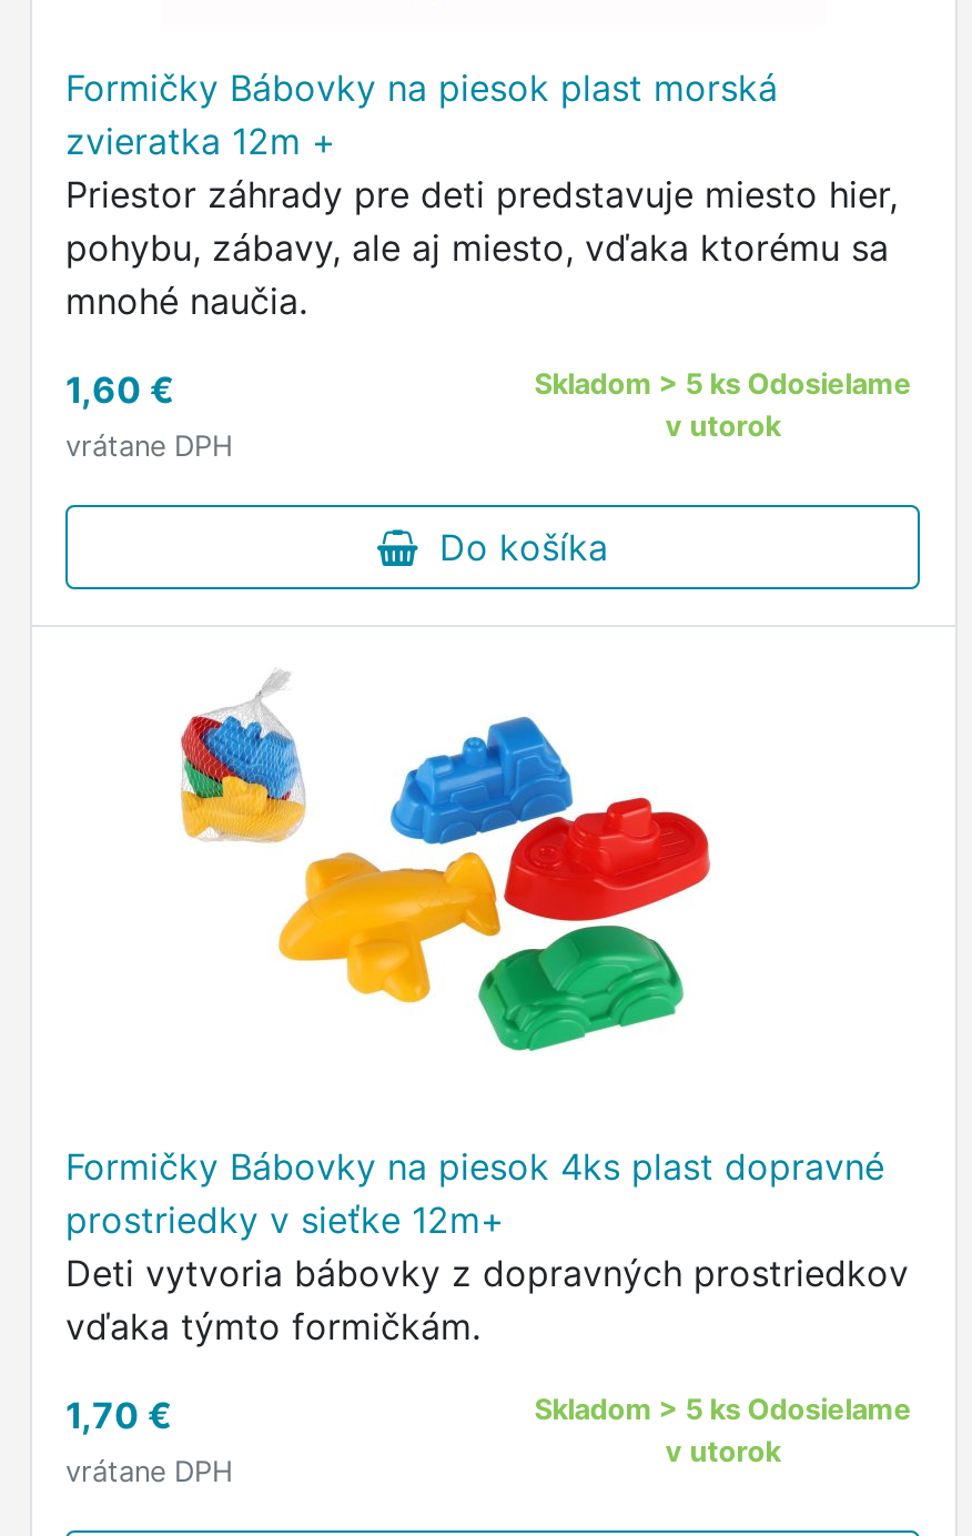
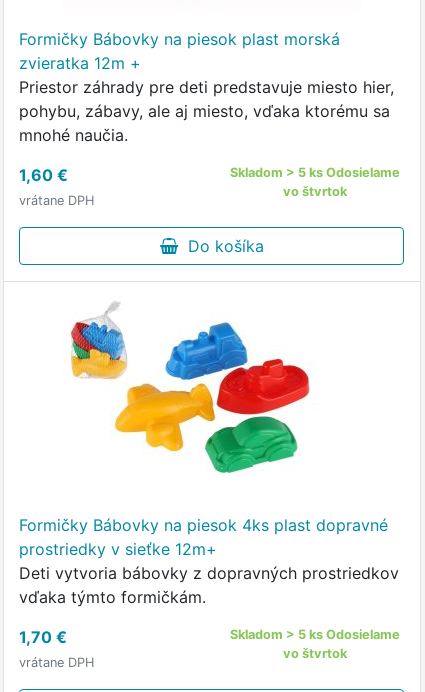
[665,408,780,442] v utorok -> [283,184,347,199] vo štvrtok
[665,1434,780,1467] v utorok -> [283,646,347,661] vo štvrtok

